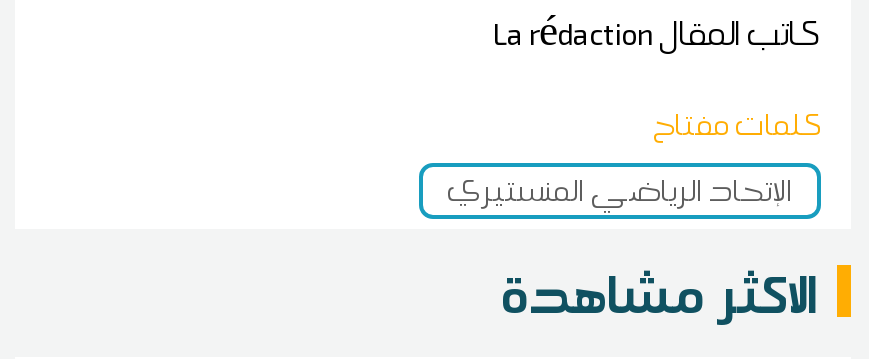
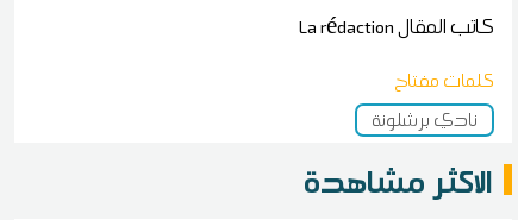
[447,169,793,213] الإتحاد الرياضي المنستيري -> [372,107,478,133] نادي برشلونة

